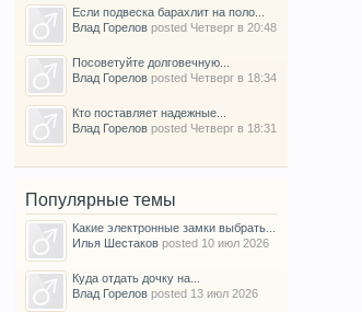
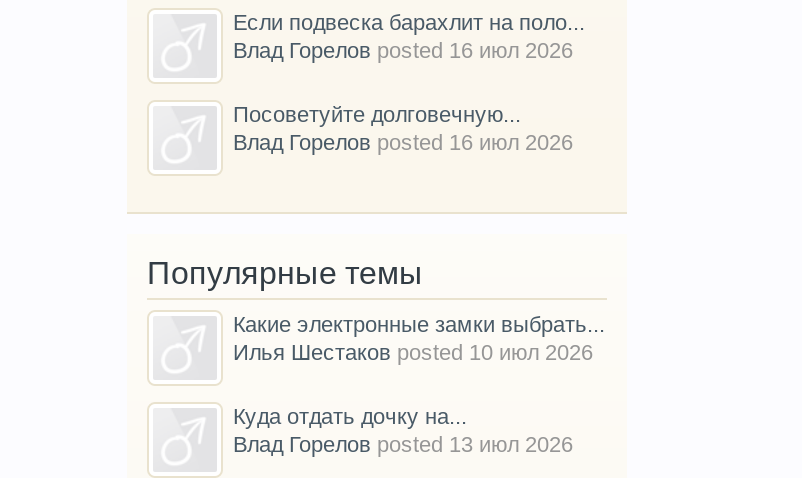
[72,20,277,33] Влад Горелов posted Четверг в 20:48 -> [233,37,573,61] Влад Горелов posted 16 июл 2026
[72,71,277,134] Влад Горелов posted Четверг в 18:34 | Кто поставляет надежные... | Влад Горелов posted Четверг в 18:31 -> [233,129,573,153] Влад Горелов posted 16 июл 2026

